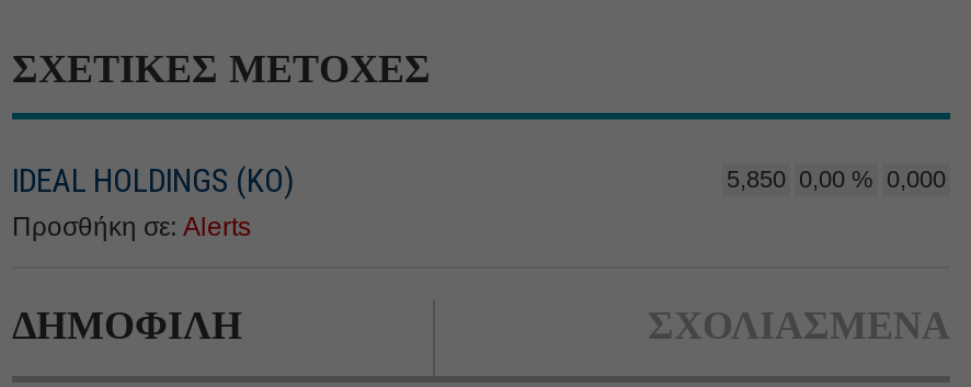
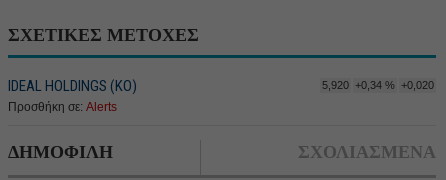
[727,166,946,192] 5,850 0,00 % 0,000 -> [322,79,434,91] 5,920 +0,34 % +0,020

